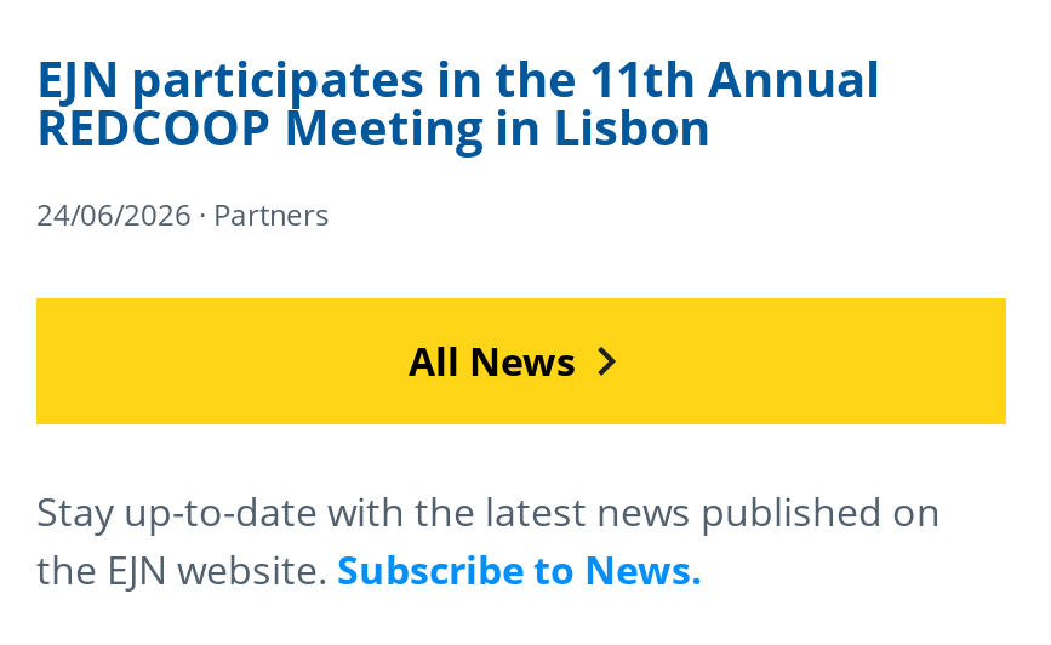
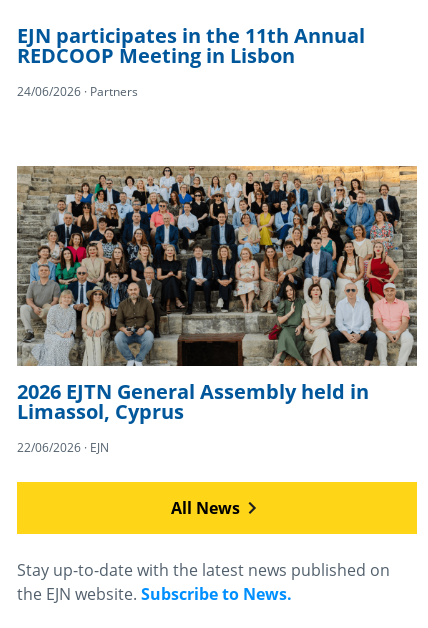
none -> [16,165,418,456] [image] | 2026 EJTN General Assembly held in | Limassol, Cyprus | 22/06/2026 · EJN

